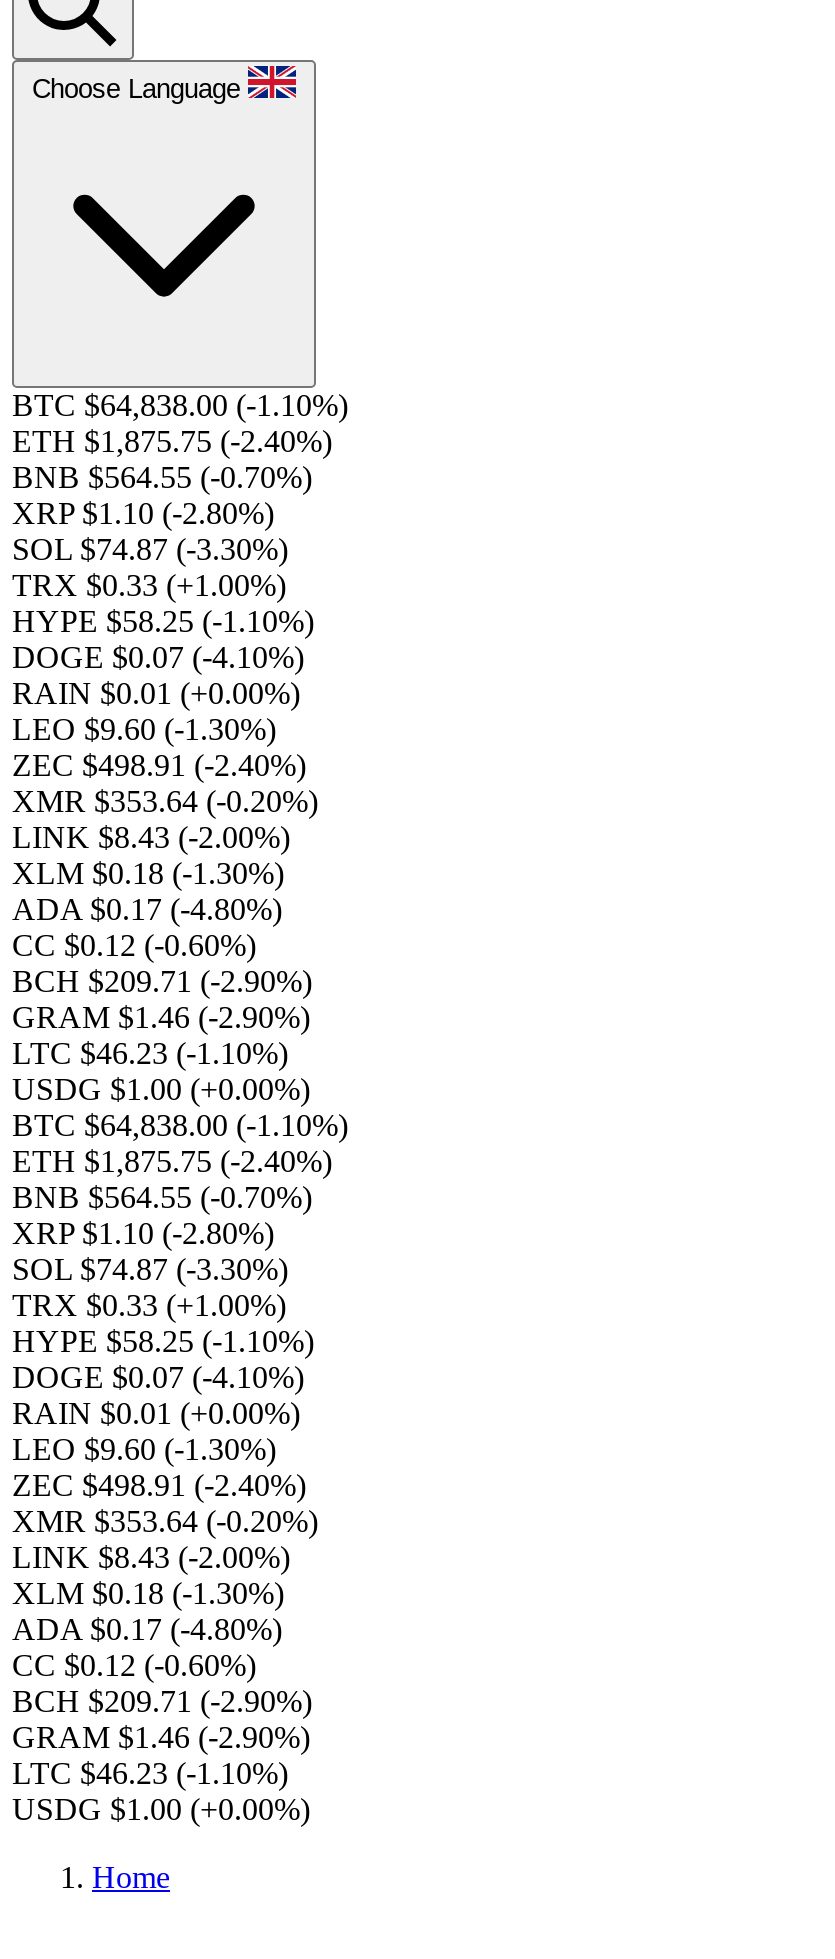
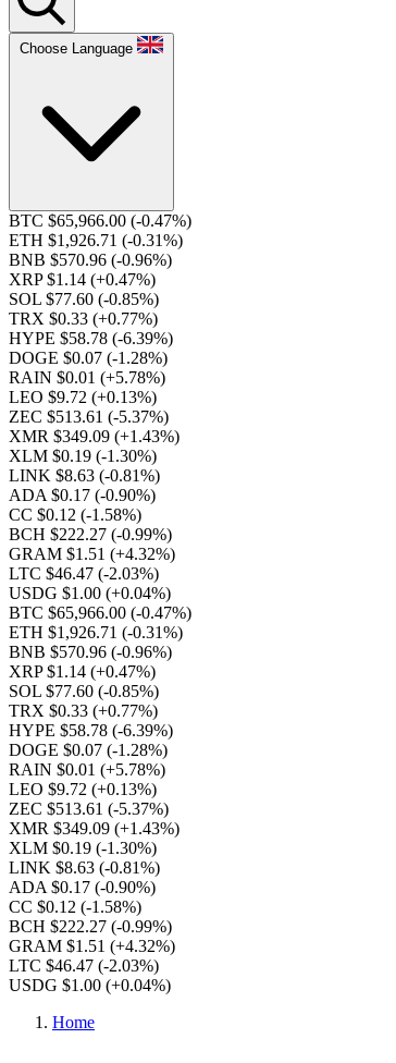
[12,388,348,1826] BTC $64,838.00(-1.10%) | ETH $1,875.75 (-2.40%) | BNB $564.55 (-0.70%) | XRP $1.10 (-2.80%) | SOL $74.87(-3.30%) | TRX $0.33 (+1.00%) | HYPE $58.25 (-1.10%) | DOGE $0.07 (-4.10%) | RAIN $0.01 (+0.00%) | LEO $9.60 (-1.30%) | ZEC $498.91 (-2.40%) | XMR $353.64(-0.20%) | LINK $8.43 (-2.00%) | XLM $0.18 (-1.30%) | ADA $0.17 (-4.80%) | CC $0.12 (-0.60%) | BCH $209.71 (-2.90%) | GRAM $1.46 (-2.90%) | LTC $46.23 (-1.10%) | USDG $1.00(+0.00%) | BTC $64,838.00 (-1.10%) | ETH $1,875.75 (-2.40%) | BNB $564.55 (-0.70%) | XRP $1.10 (-2.80%) | SOL $74.87(-3.30%) | TRX $0.33 (+1.00%) | HYPE $58.25 (-1.10%) | DOGE $0.07 (-4.10%) | RAIN $0.01 (+0.00%) | LEO $9.60 (-1.30%) | ZEC $498.91 (-2.40%) | XMR $353.64(-0.20%) | LINK $8.43 (-2.00%) | XLM $0.18 (-1.30%) | ADA $0.17 (-4.80%) | CC $0.12 (-0.60%) | BCH $209.71 (-2.90%) | GRAM $1.46 (-2.90%) | LTC $46.23 (-1.10%) | USDG $1.00(+0.00%) -> [9,211,191,994] BTC $65,966.00(-0.47%) | ETH $1,926.71 (-0.31%) | BNB $570.96 (-0.96%) | XRP $1.14 (+0.47%) | SOL $77.60(-0.85%) | TRX $0.33 (+0.77%) | HYPE $58.78 (-6.39%) | DOGE $0.07 (-1.28%) | RAIN $0.01 (+5.78%) | LEO $9.72 (+0.13%) | ZEC $513.61 (-5.37%) | XMR $349.09(+1.43%) | XLM $0.19 (-1.30%) | LINK $8.63 (-0.81%) | ADA $0.17 (-0.90%) | CC $0.12 (-1.58%) | BCH $222.27 (-0.99%) | GRAM $1.51 (+4.32%) | LTC $46.47 (-2.03%) | USDG $1.00(+0.04%) | BTC $65,966.00 (-0.47%) | ETH $1,926.71 (-0.31%) | BNB $570.96 (-0.96%) | XRP $1.14 (+0.47%) | SOL $77.60(-0.85%) | TRX $0.33 (+0.77%) | HYPE $58.78 (-6.39%) | DOGE $0.07 (-1.28%) | RAIN $0.01 (+5.78%) | LEO $9.72 (+0.13%) | ZEC $513.61 (-5.37%) | XMR $349.09(+1.43%) | XLM $0.19 (-1.30%) | LINK $8.63 (-0.81%) | ADA $0.17 (-0.90%) | CC $0.12 (-1.58%) | BCH $222.27 (-0.99%) | GRAM $1.51 (+4.32%) | LTC $46.47 (-2.03%) | USDG $1.00(+0.04%)

